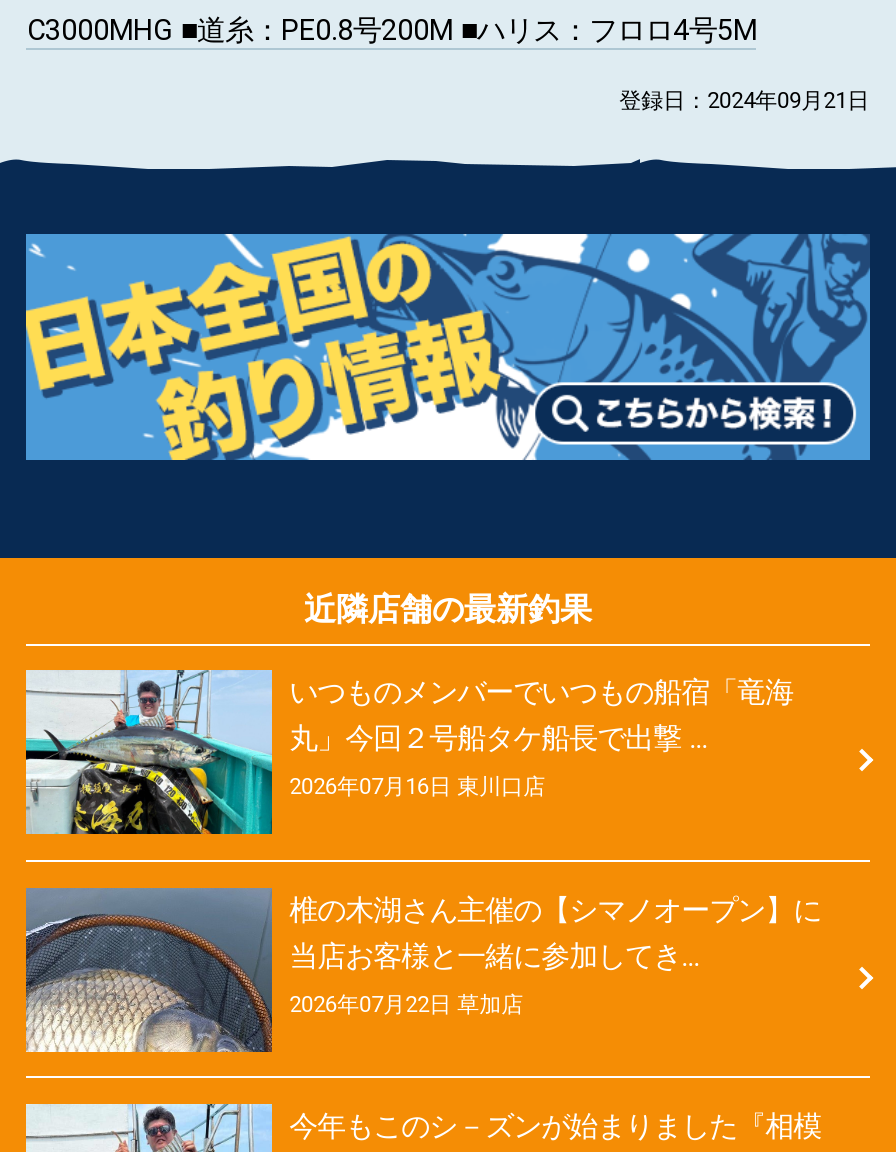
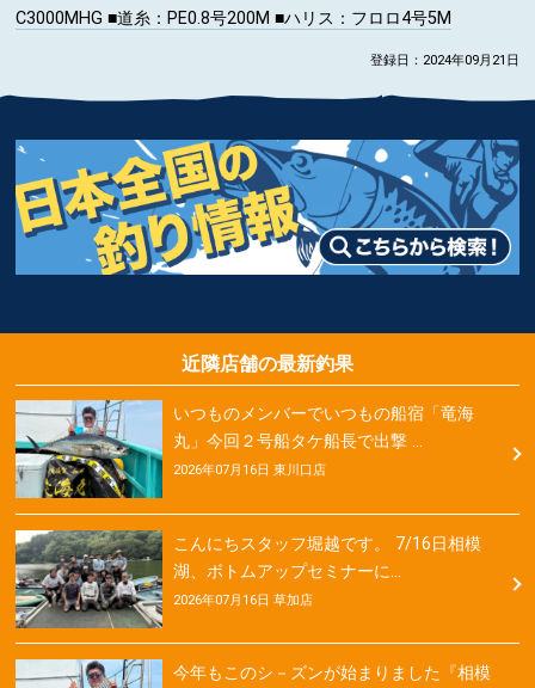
[24,886,821,1054] [image] | 椎の木湖さん主催の【シマノオープン】に | 当店お客様と一緒に参加してき… -> [14,529,481,629] [image] | こんにちスタッフ堀越です。 7/16日相模 | 湖、ボトムアップセミナーに…
[289,991,523,1017] 2026年07月22日 草加店 -> [173,592,312,607] 2026年07月16日 草加店

